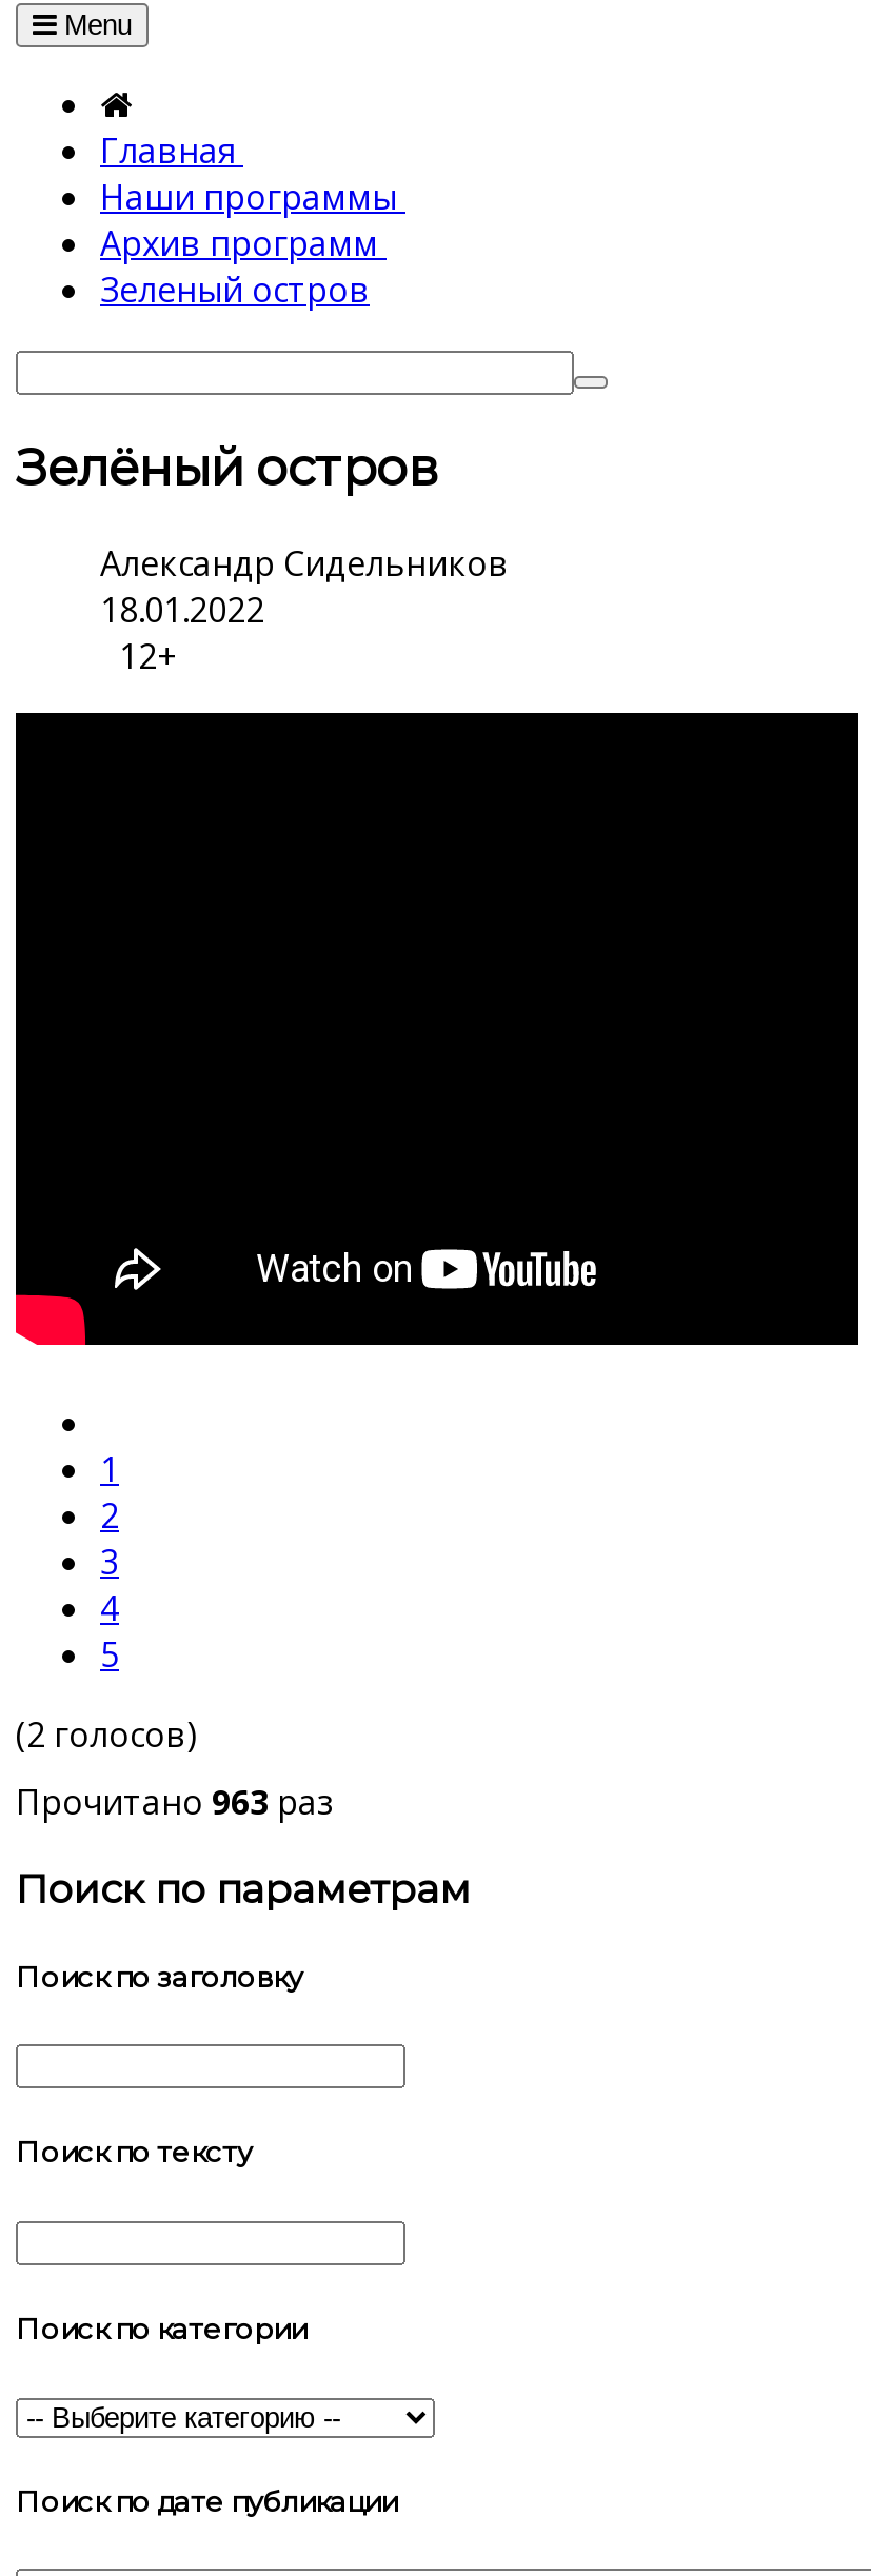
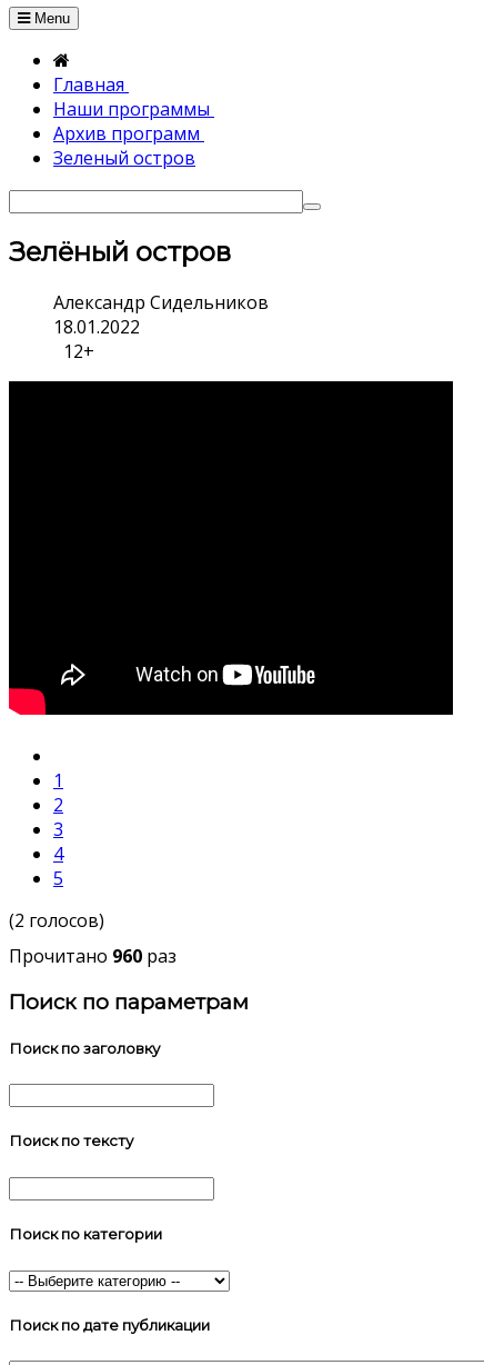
[16,1779,334,1825] Прочитано 963 раз -> [9,944,177,968] Прочитано 960 раз

